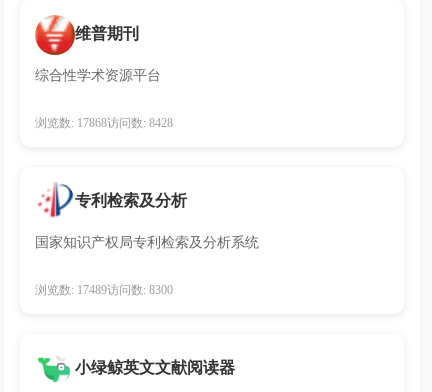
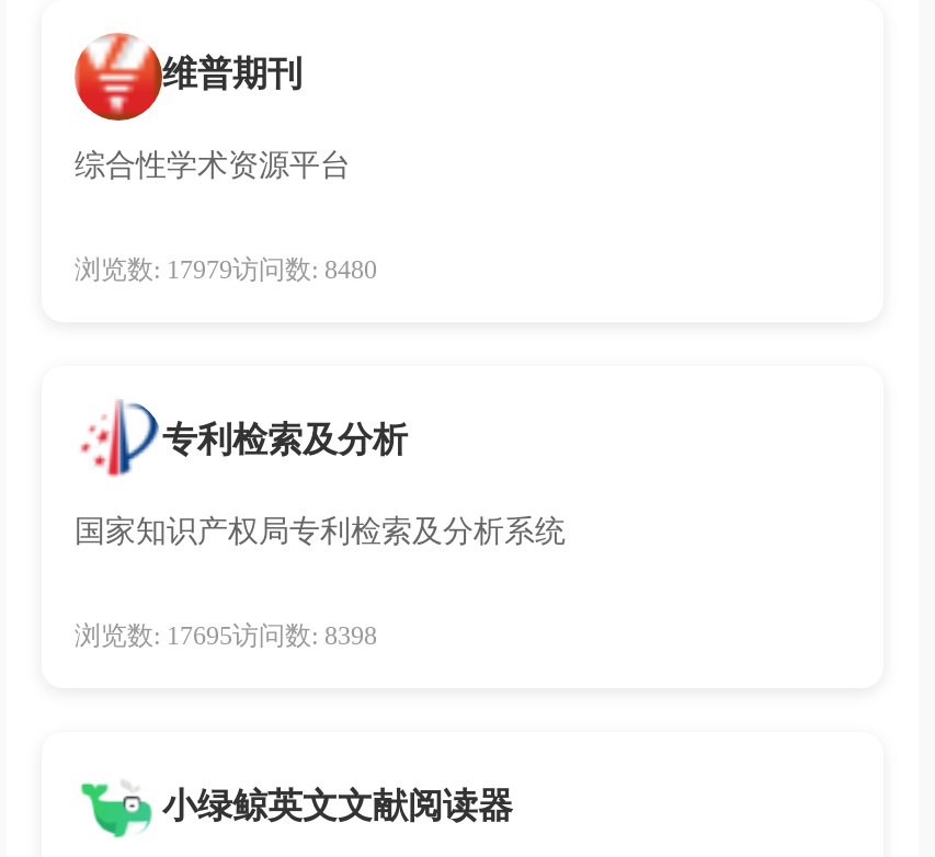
[35,116,173,130] 浏览数: 17868访问数: 8428 -> [75,254,377,284] 浏览数: 17979访问数: 8480
[35,283,173,297] 浏览数: 17489访问数: 8300 -> [75,620,377,651] 浏览数: 17695访问数: 8398

